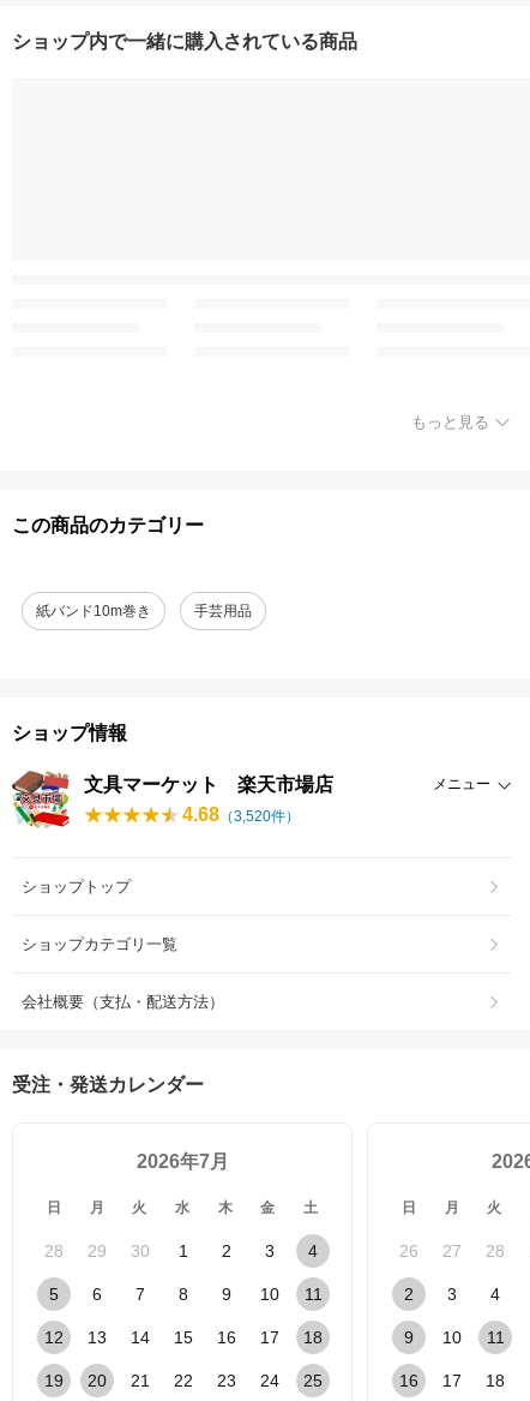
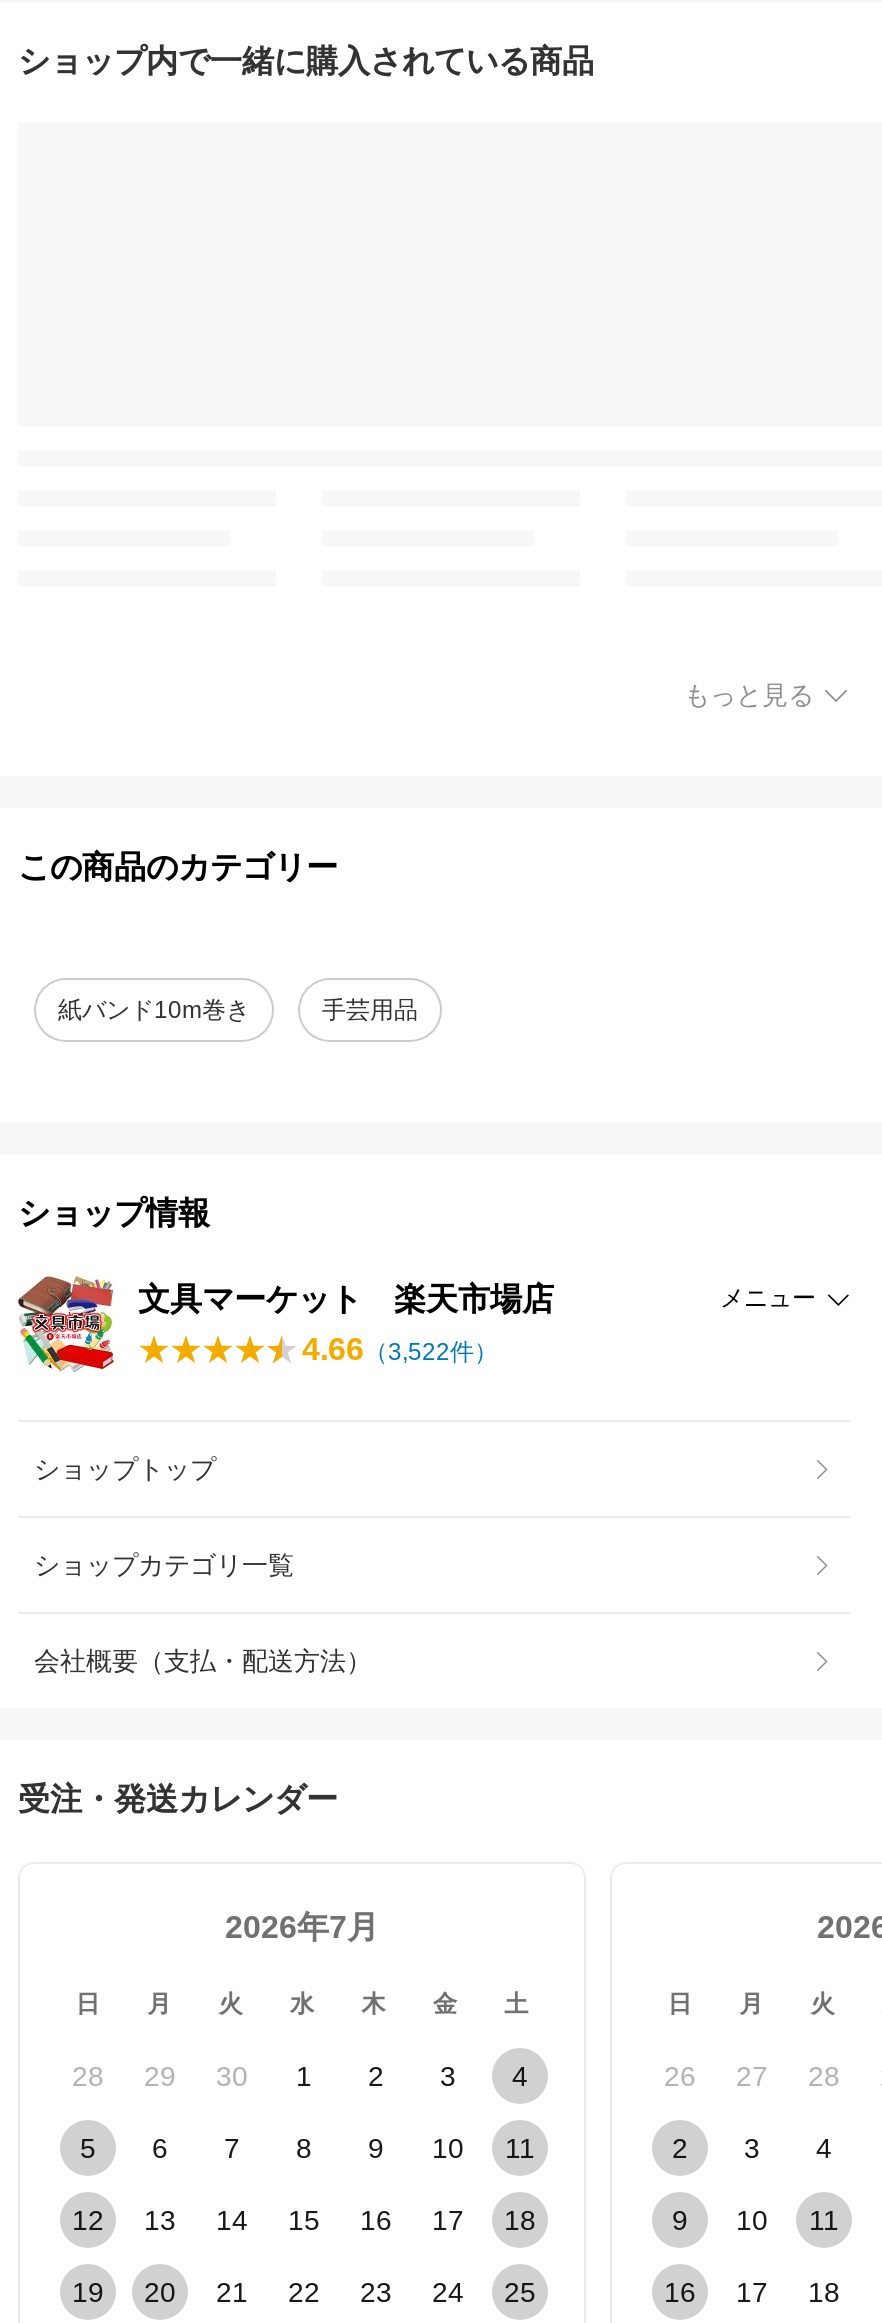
[182,804,300,825] 4.68（3,520件） -> [302,1332,498,1366] 4.66（3,522件）

